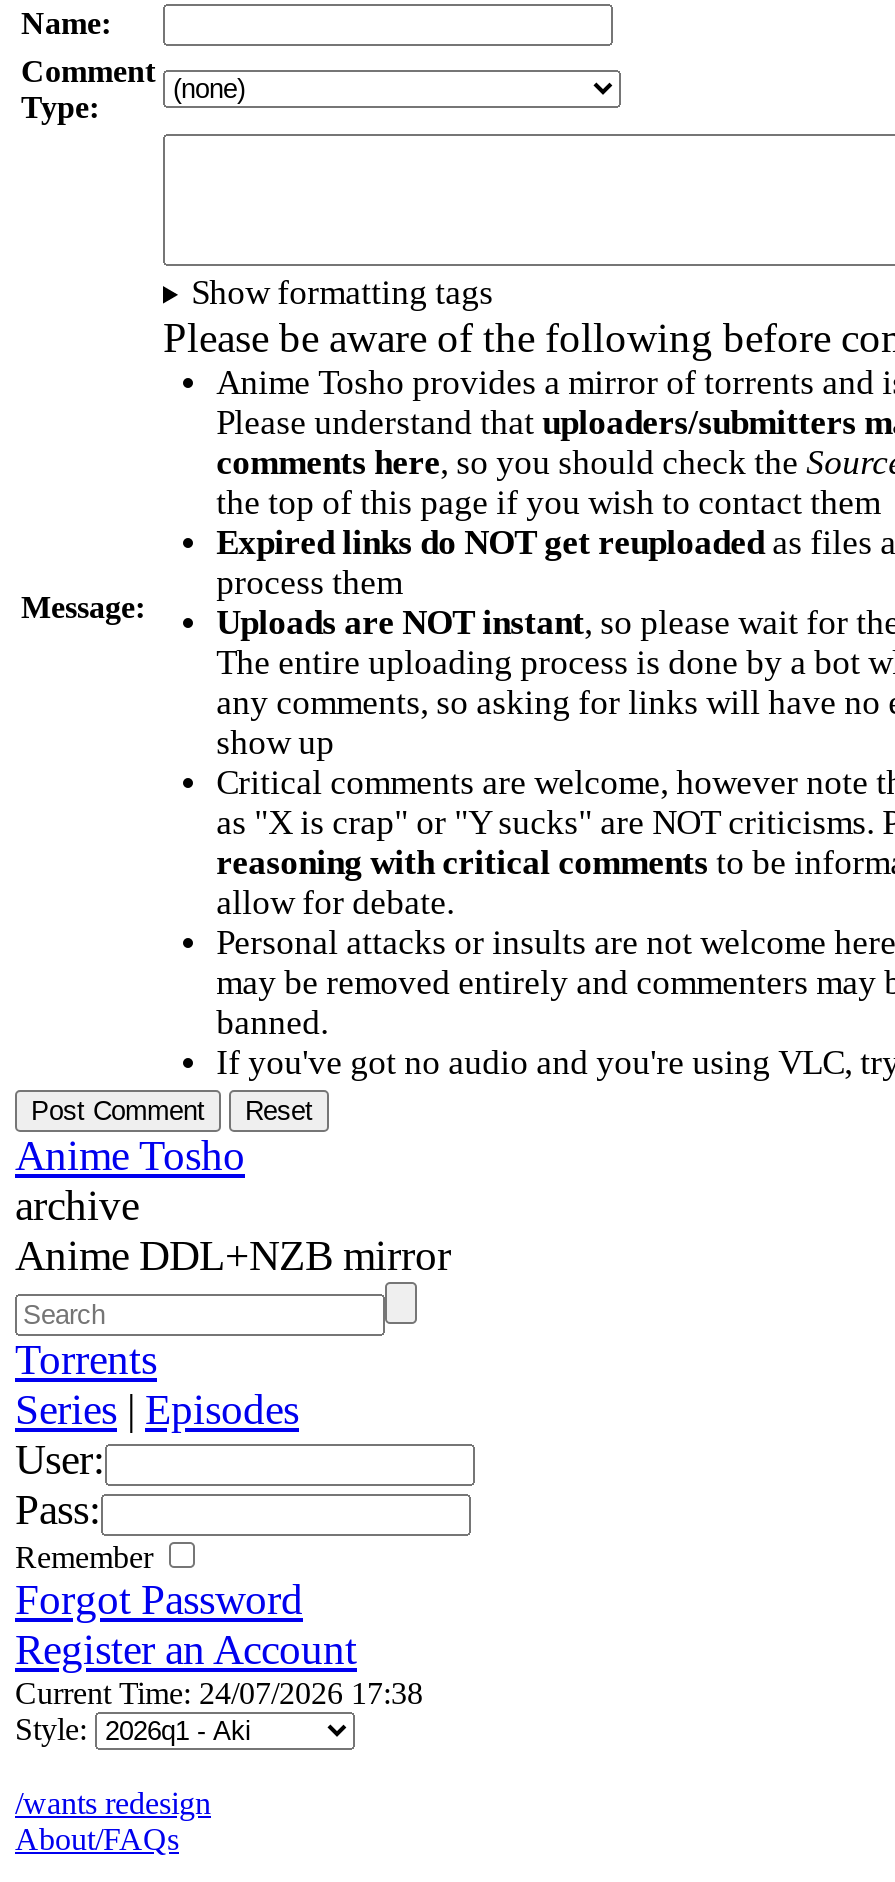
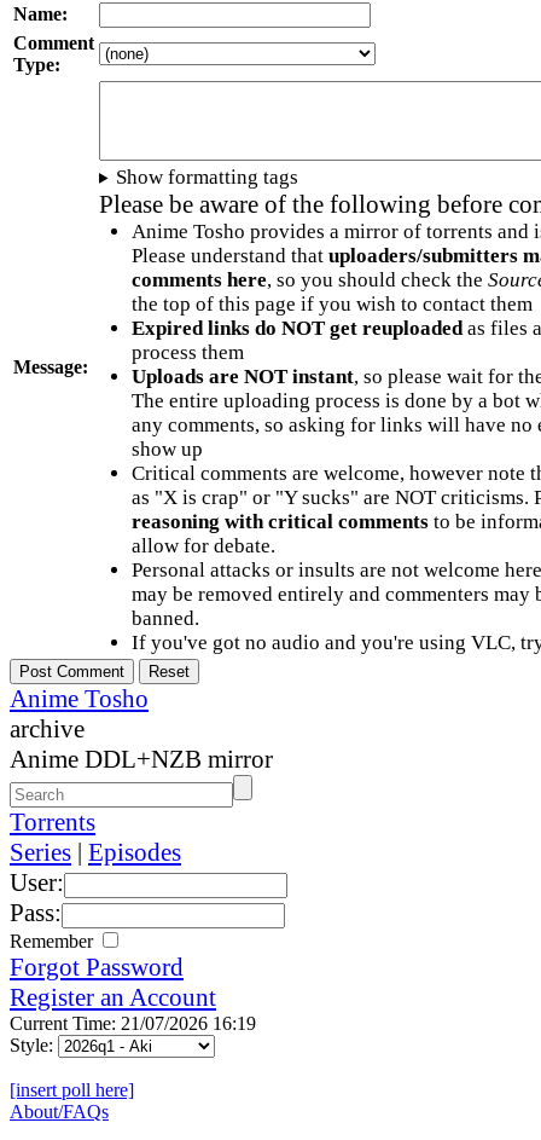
[15,1676,423,1710] Current Time: 24/07/2026 17:38 -> [10,1013,256,1033] Current Time: 21/07/2026 16:19
[15,1786,211,1820] /wants redesign -> [10,1079,134,1100] [insert poll here]

